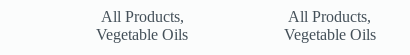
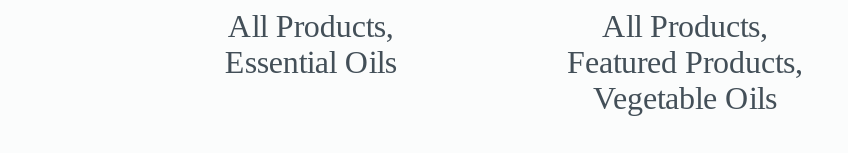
[96,26,188,43] Vegetable Oils -> [225,46,397,80] Essential Oils
none -> [567,46,803,80] Featured Products,

